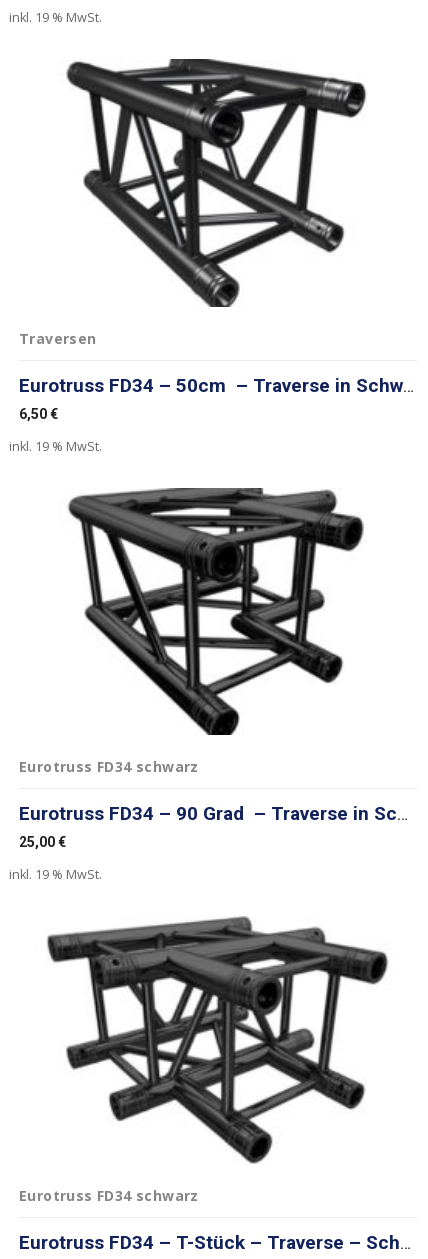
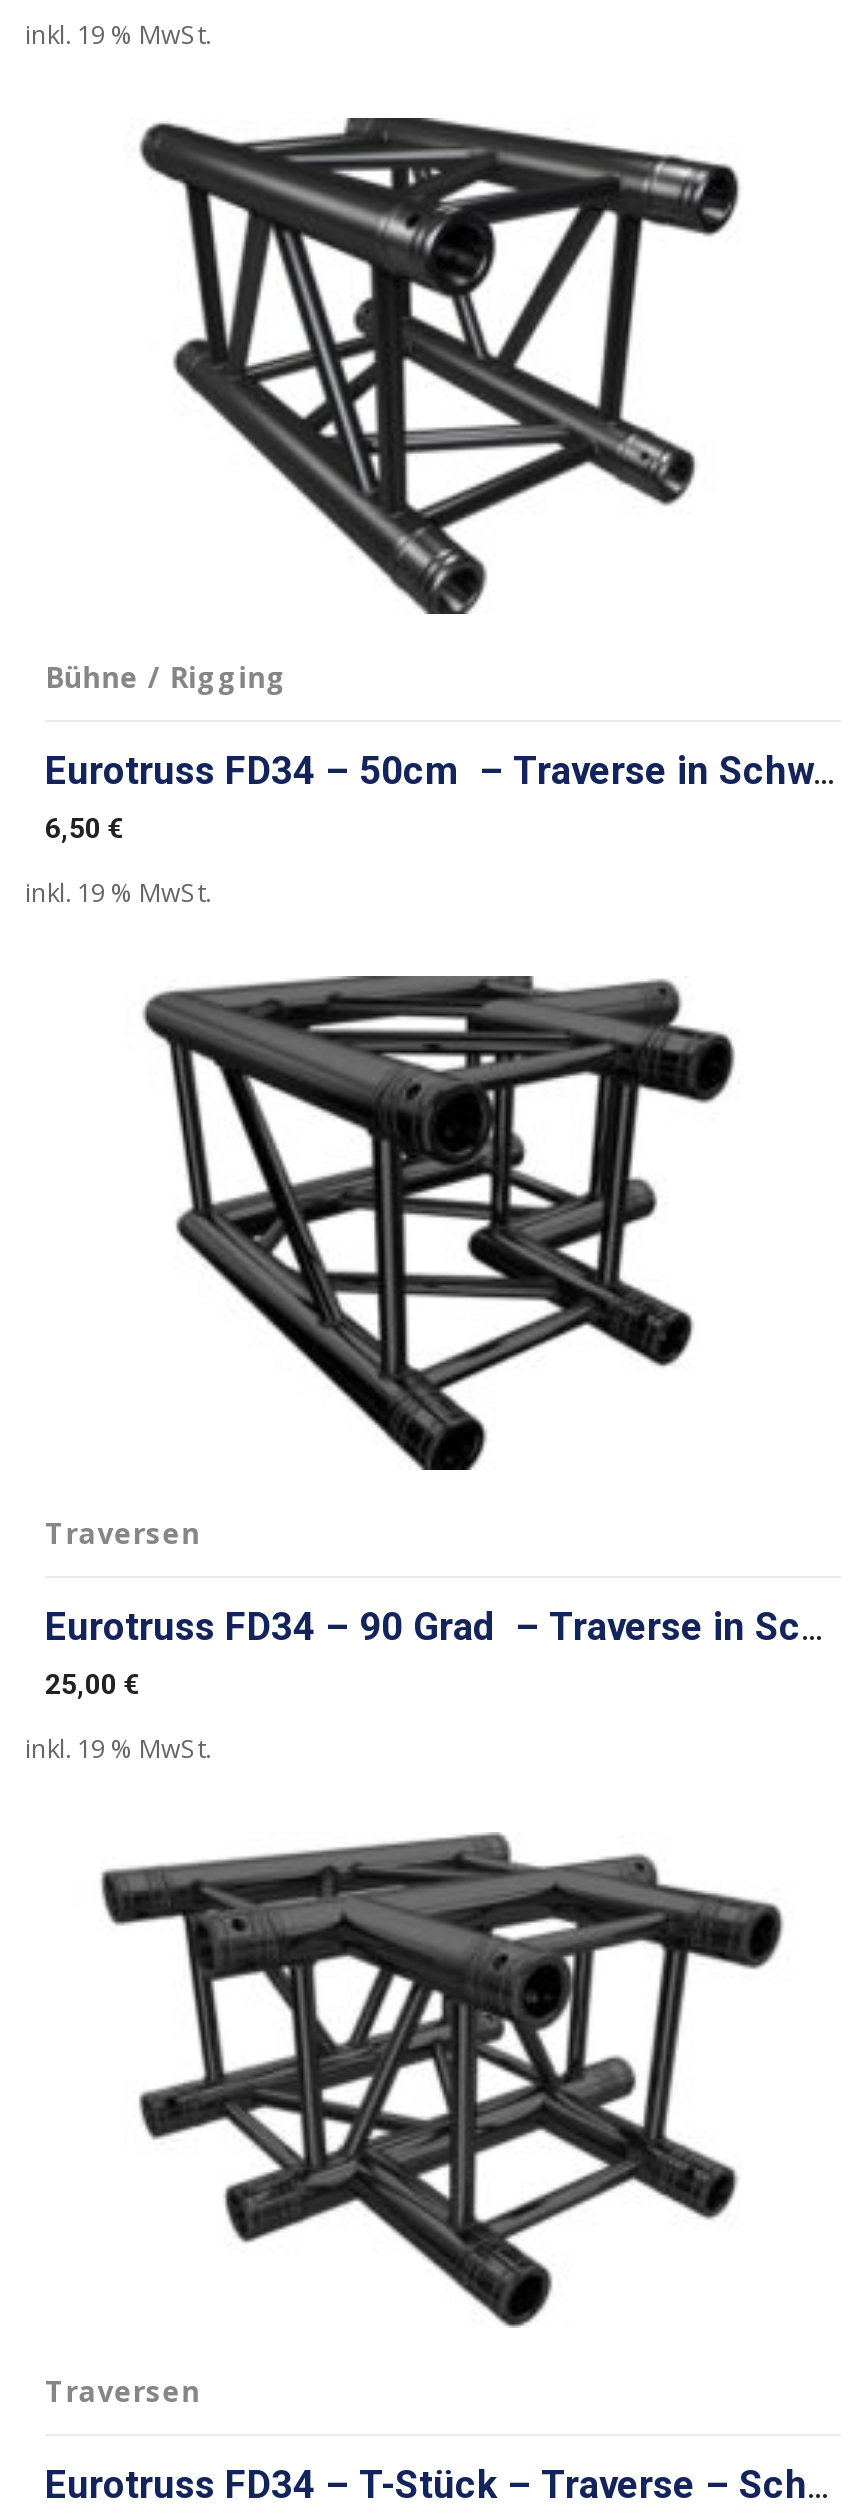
[19,329,97,348] Traversen -> [45,657,287,695] Bühne / Rigging
[19,757,199,776] Eurotruss FD34 schwarz -> [45,1515,200,1553] Traversen
[19,1186,199,1205] Eurotruss FD34 schwarz -> [45,2372,200,2410] Traversen

